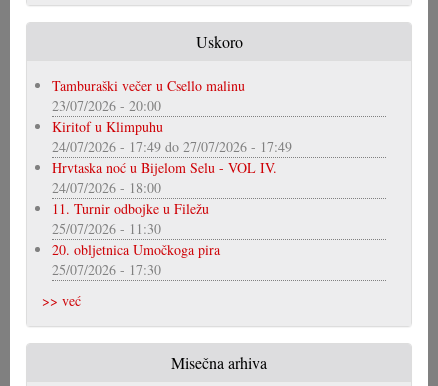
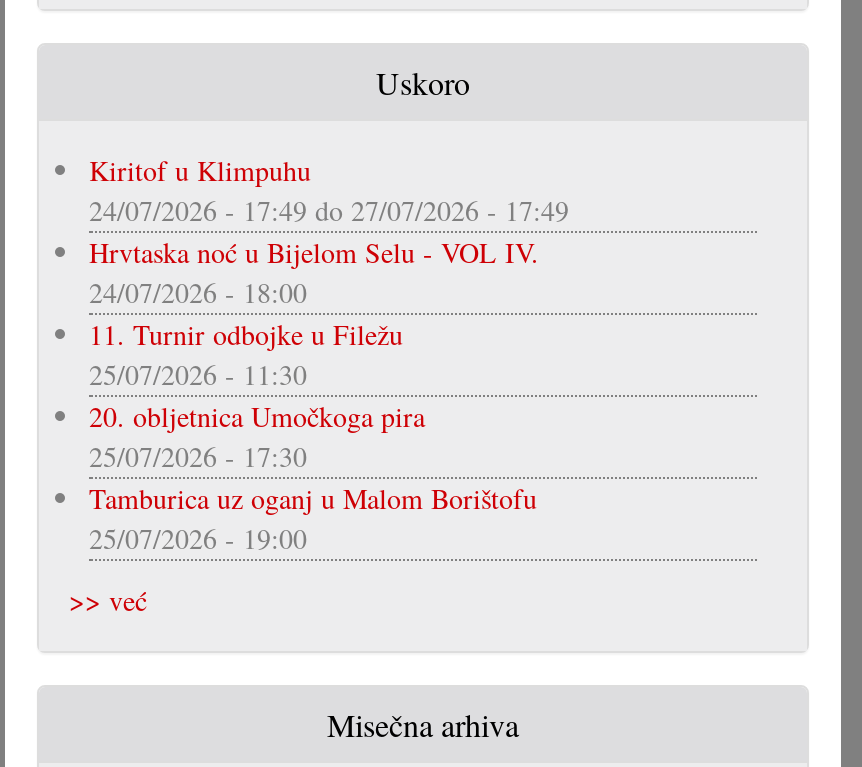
[52,76,245,115] Tamburaški večer u Csello malinu | 23/07/2026 - 20:00 -> none
moved [52,117,292,279] -> [89,151,569,475]: Kiritof u Klimpuhu | 24/07/2026 - 17:49 do 27/07/2026 - 17:49 | Hrvtaska noć u Bijelom Selu - VOL IV. | 24/07/2026 - 18:00 | 11. Turnir odbojke u Filežu | 25/07/2026 - 11:30 | 20. obljetnica Umočkoga pira | 25/07/2026 - 17:30
none -> [89,479,537,557] Tamburica uz oganj u Malom Borištofu | 25/07/2026 - 19:00

